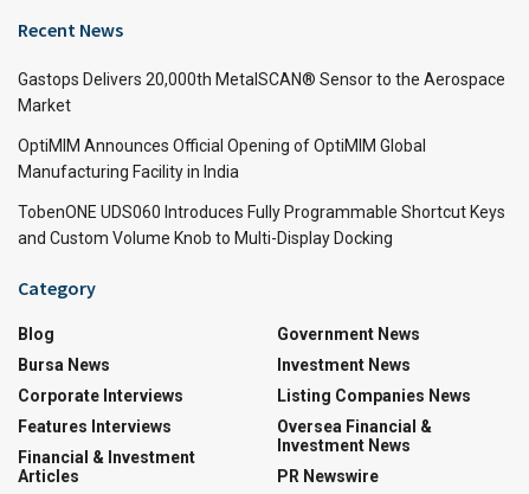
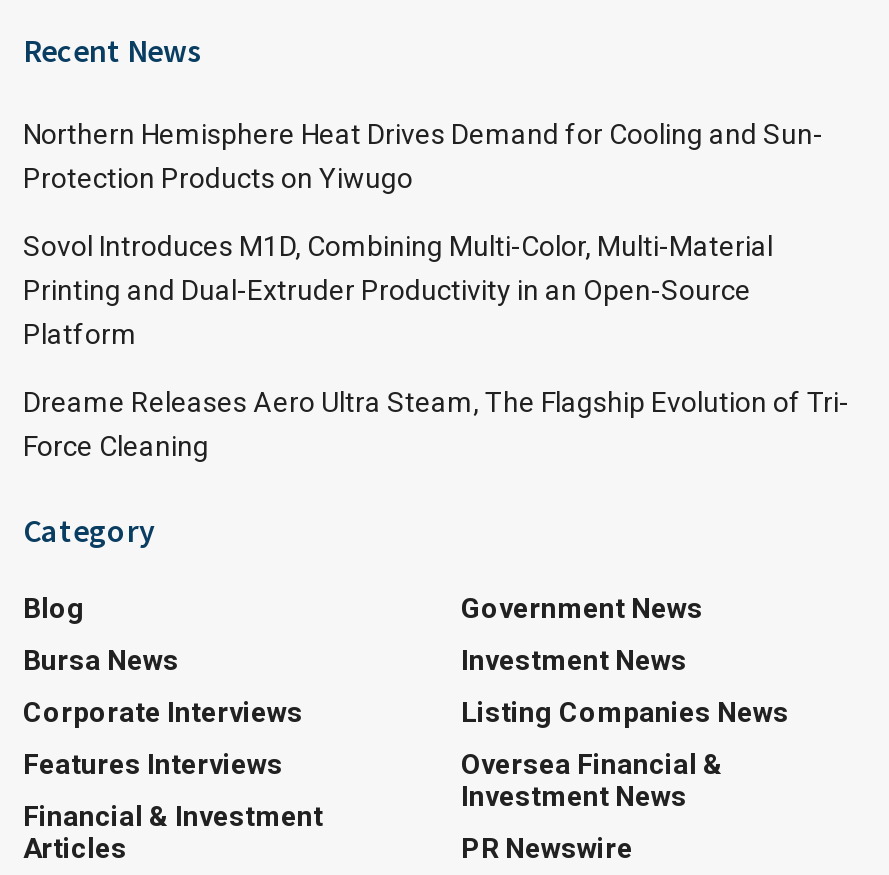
[18,70,505,115] Gastops Delivers 20,000th MetalSCAN® Sensor to the Aerospace | Market -> [23,118,823,194] Northern Hemisphere Heat Drives Demand for Cooling and Sun- | Protection Products on Yiwugo
[18,136,426,181] OptiMIM Announces Official Opening of OptiMIM Global | Manufacturing Facility in India -> [23,230,773,350] Sovol Introduces M1D, Combining Multi-Color, Multi-Material | Printing and Dual-Extruder Productivity in an Open-Source | Platform
[18,202,505,247] TobenONE UDS060 Introduces Fully Programmable Shortcut Keys | and Custom Volume Knob to Multi-Display Docking -> [23,386,849,462] Dreame Releases Aero Ultra Steam, The Flagship Evolution of Tri- | Force Cleaning

